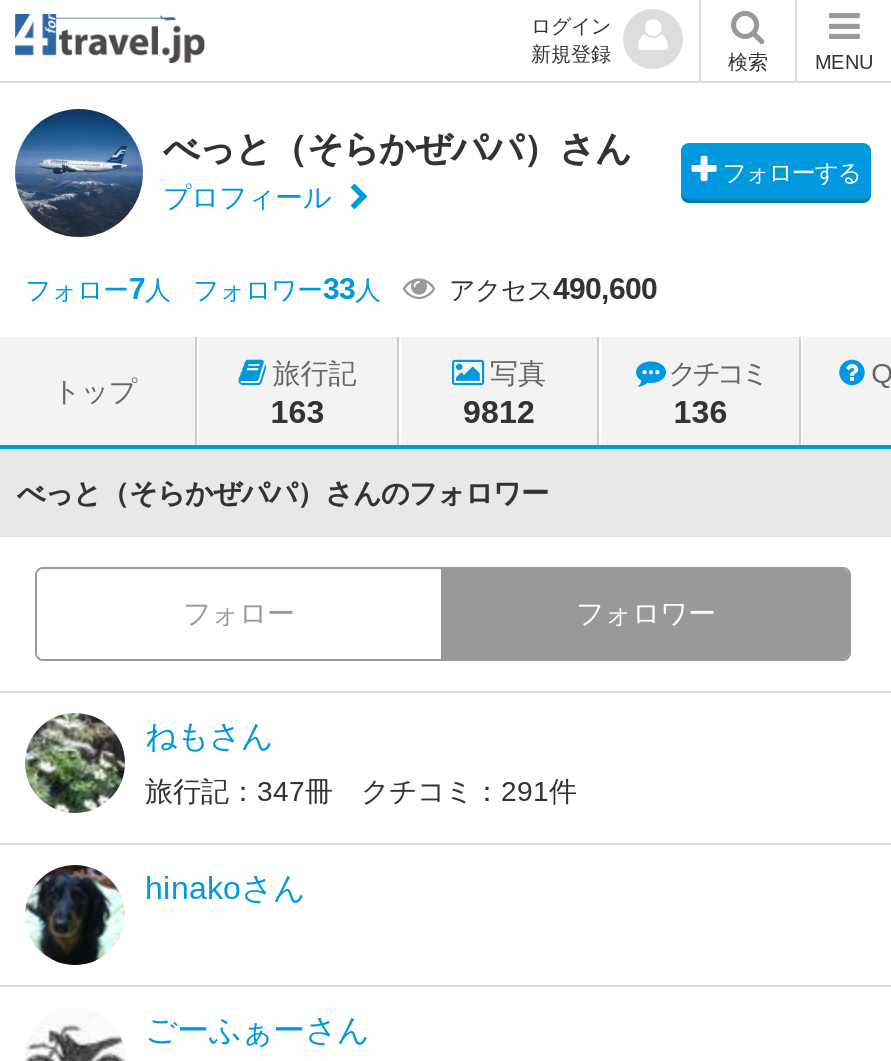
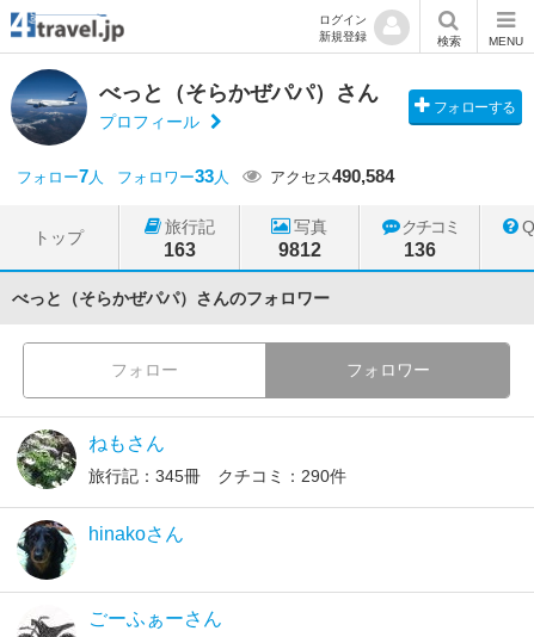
[25,271,657,305] フォロー7人 フォロワー33人 アクセス490,600 -> [17,166,394,186] フォロー7人 フォロワー33人 アクセス490,584
[145,775,577,807] 旅行記：347冊 クチコミ：291件 -> [88,466,346,486] 旅行記：345冊 クチコミ：290件

